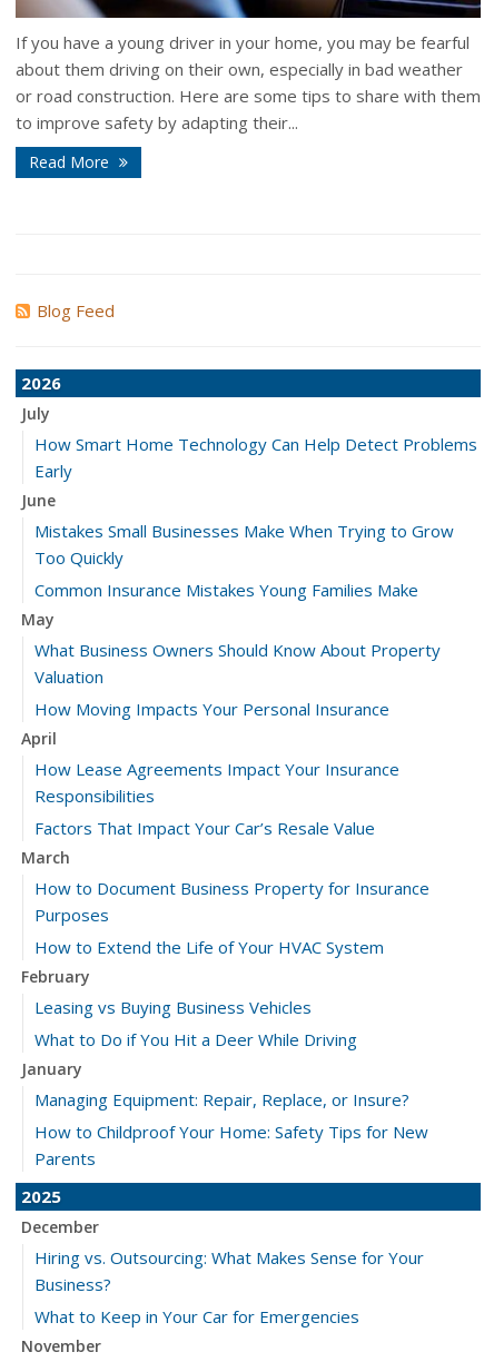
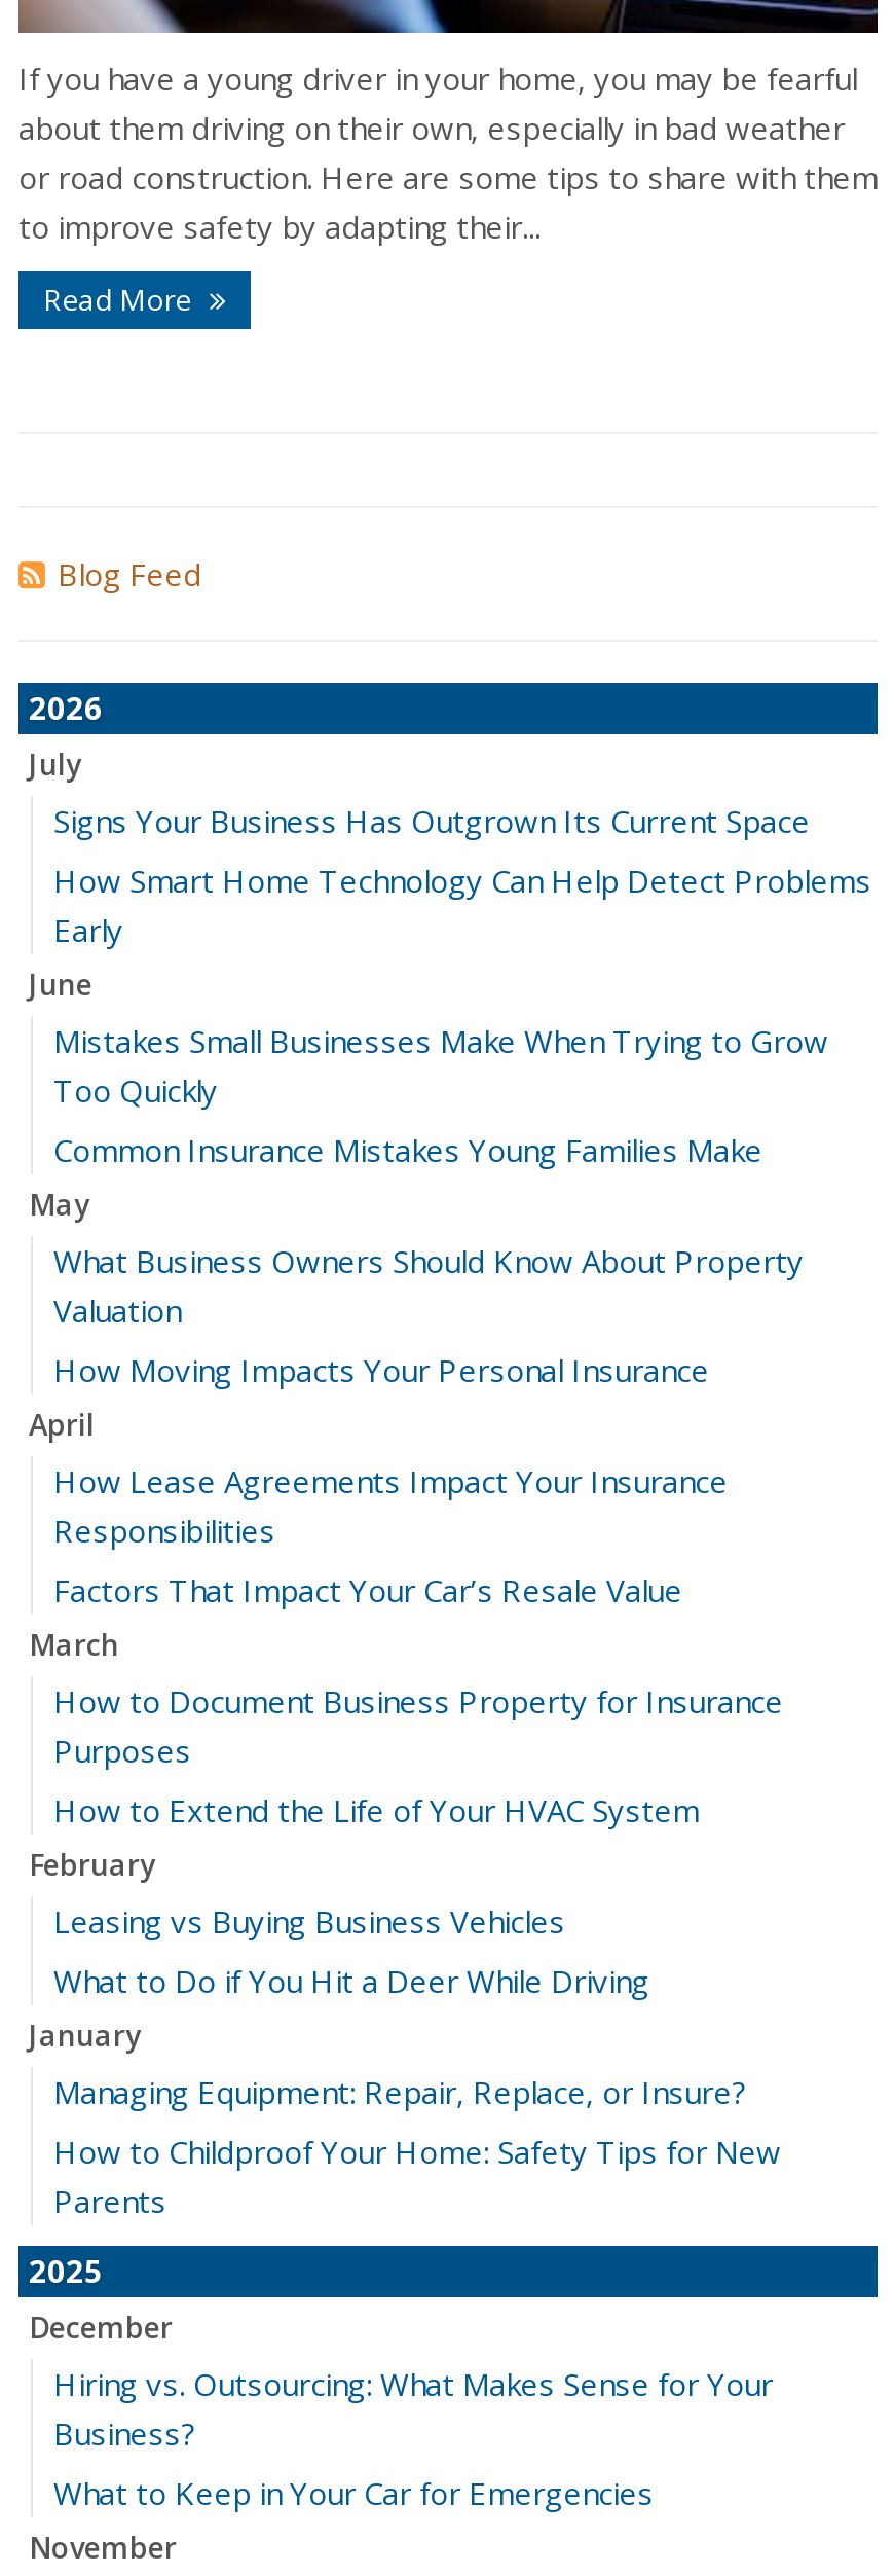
none -> [53,799,810,840] Signs Your Business Has Outgrown Its Current Space

